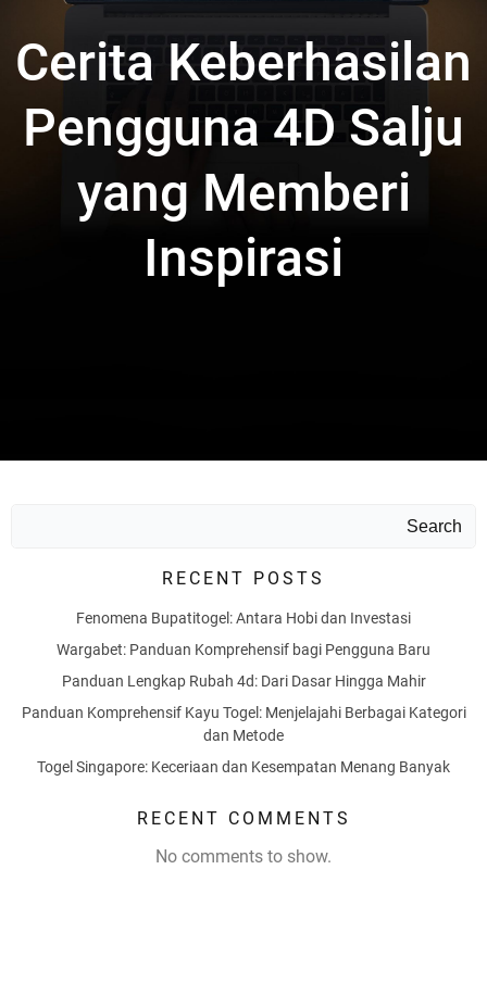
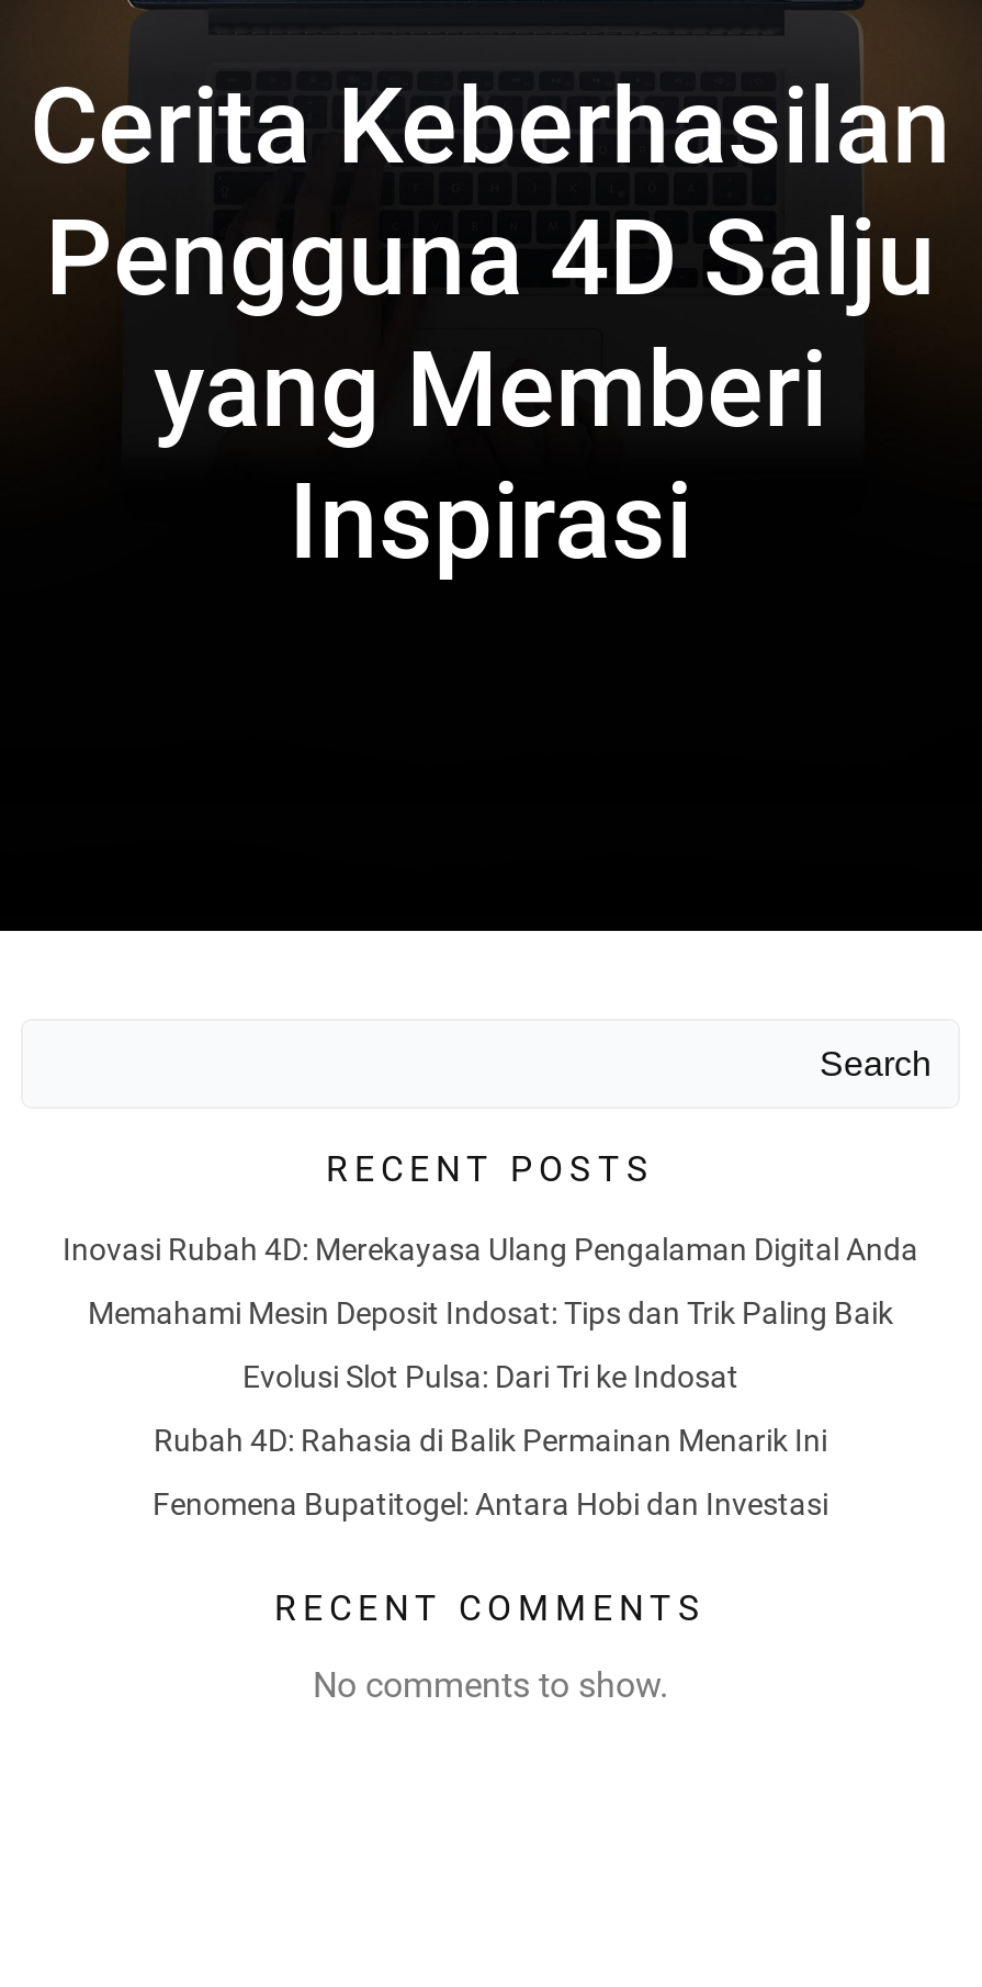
none -> [63,1232,918,1458] Inovasi Rubah 4D: Merekayasa Ulang Pengalaman Digital Anda | Memahami Mesin Deposit Indosat: Tips dan Trik Paling Baik | Evolusi Slot Pulsa: Dari Tri ke Indosat | Rubah 4D: Rahasia di Balik Permainan Menarik Ini
moved [76,609,411,627] -> [153,1486,828,1522]: Fenomena Bupatitogel: Antara Hobi dan Investasi
[21,641,466,776] Wargabet: Panduan Komprehensif bagi Pengguna Baru | Panduan Lengkap Rubah 4d: Dari Dasar Hingga Mahir | Panduan Komprehensif Kayu Togel: Menjelajahi Berbagai Kategori | dan Metode | Togel Singapore: Keceriaan dan Kesempatan Menang Banyak -> none
moved [136,808,351,867] -> [274,1587,707,1706]: RECENT COMMENTS | No comments to show.

